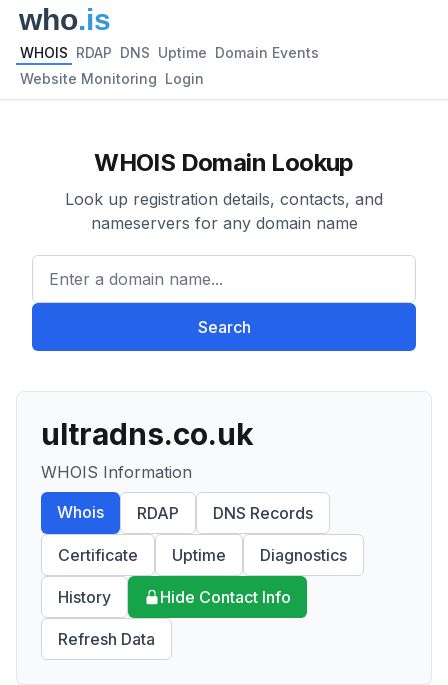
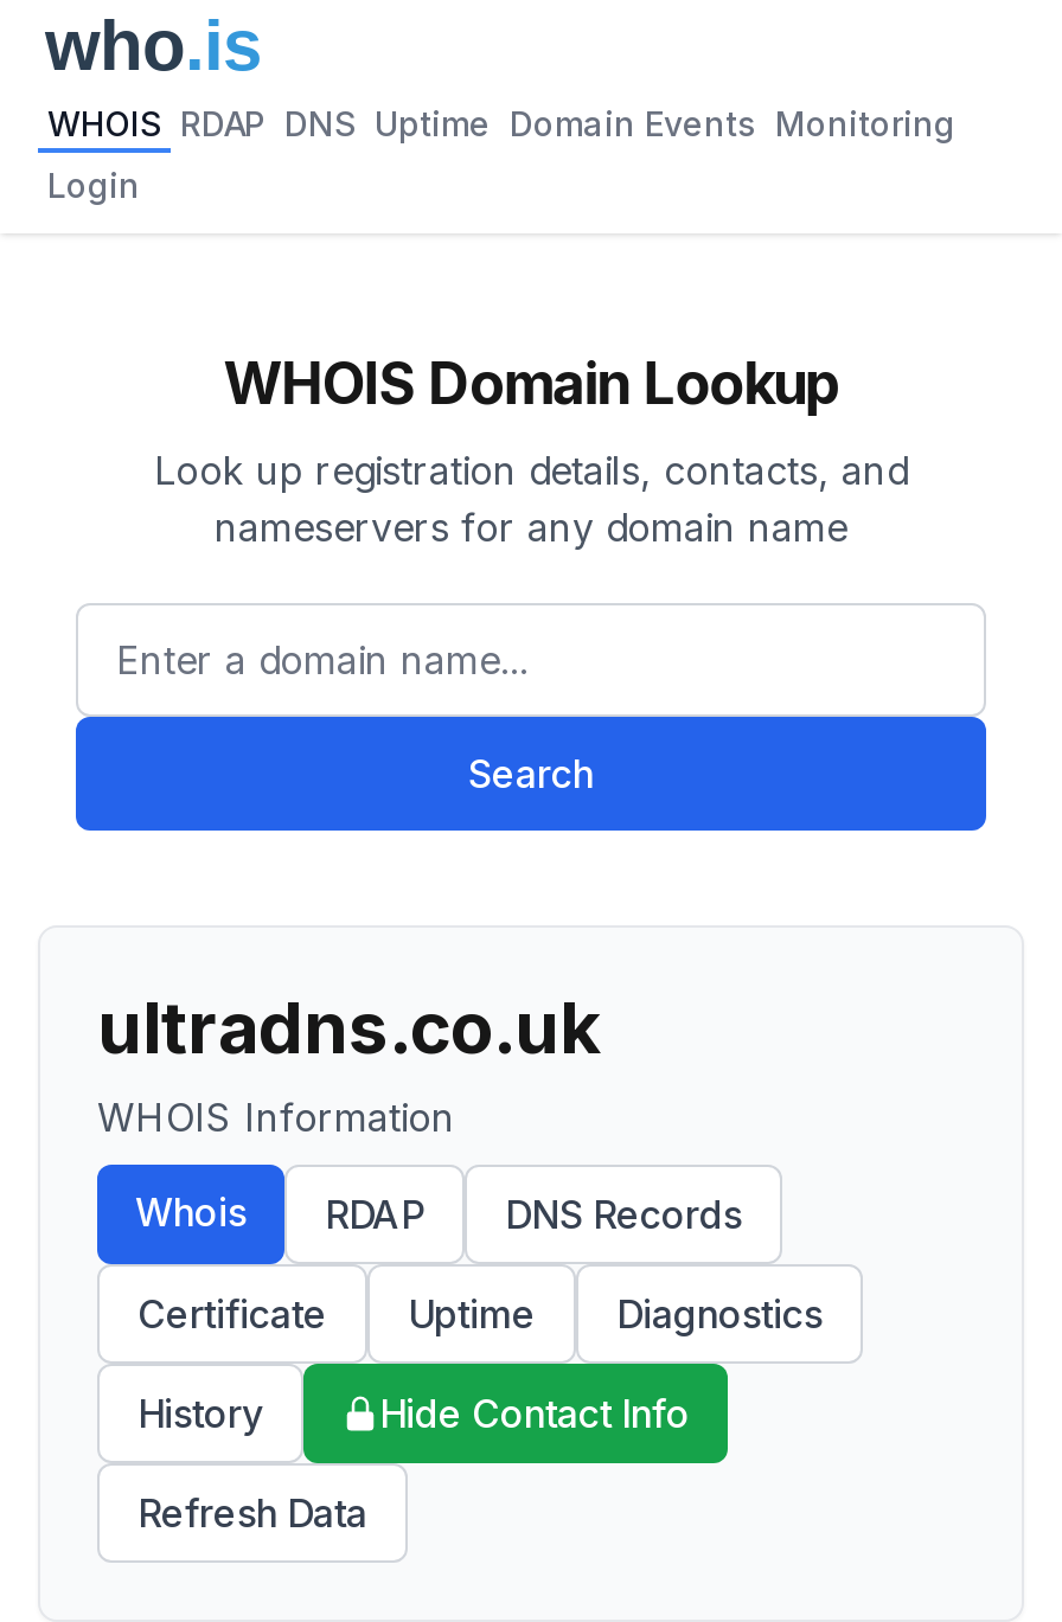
[20,44,319,61] WHOIS RDAP DNS Uptime Domain Events -> [47,103,955,143] WHOIS RDAP DNS Uptime Domain Events Monitoring
[20,70,204,87] Website Monitoring Login -> [47,165,140,205] Login

